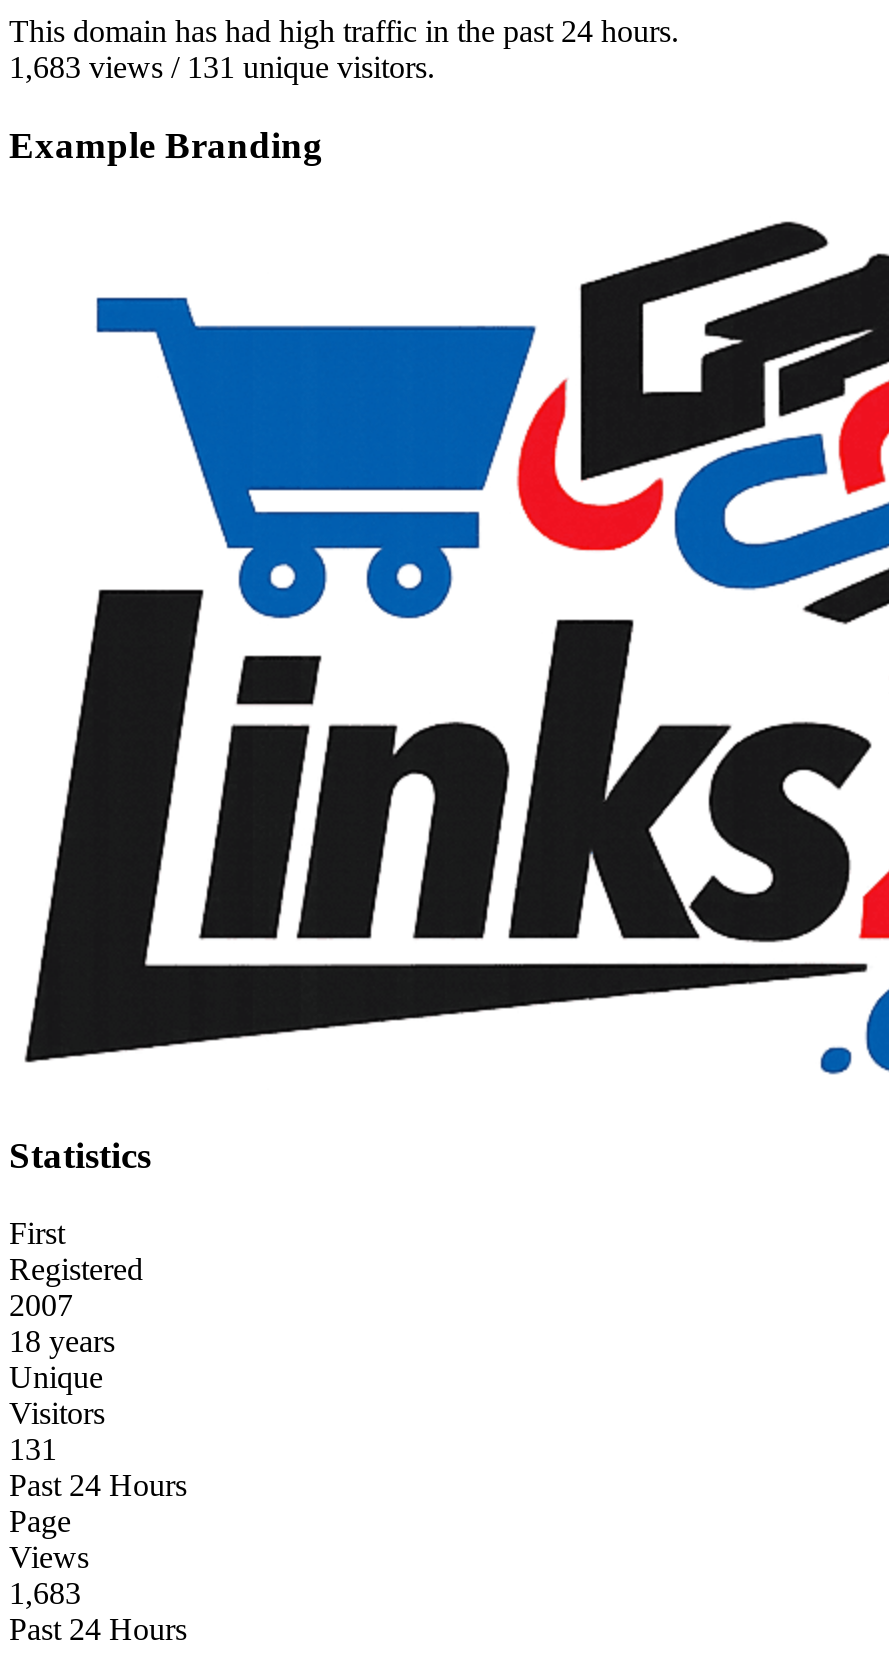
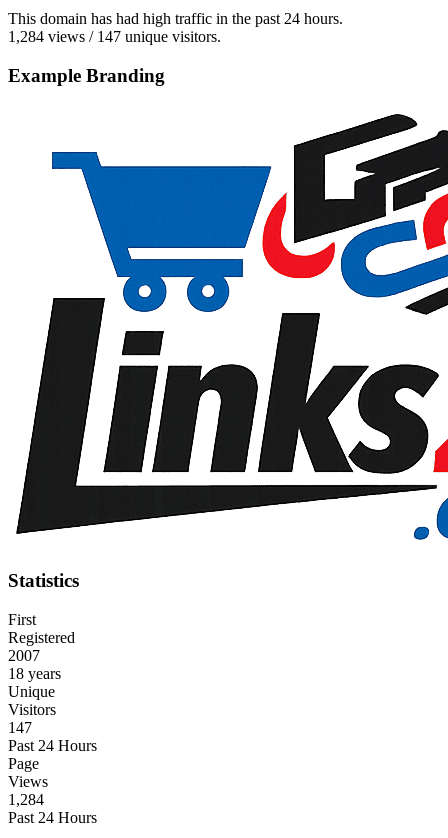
[9,51,435,85] 1,683 views / 131 unique visitors. -> [8,28,221,45] 1,284 views / 147 unique visitors.
[9,1432,57,1466] 131 -> [8,719,32,736] 147
[9,1576,81,1610] 1,683 -> [8,791,44,808] 1,284

